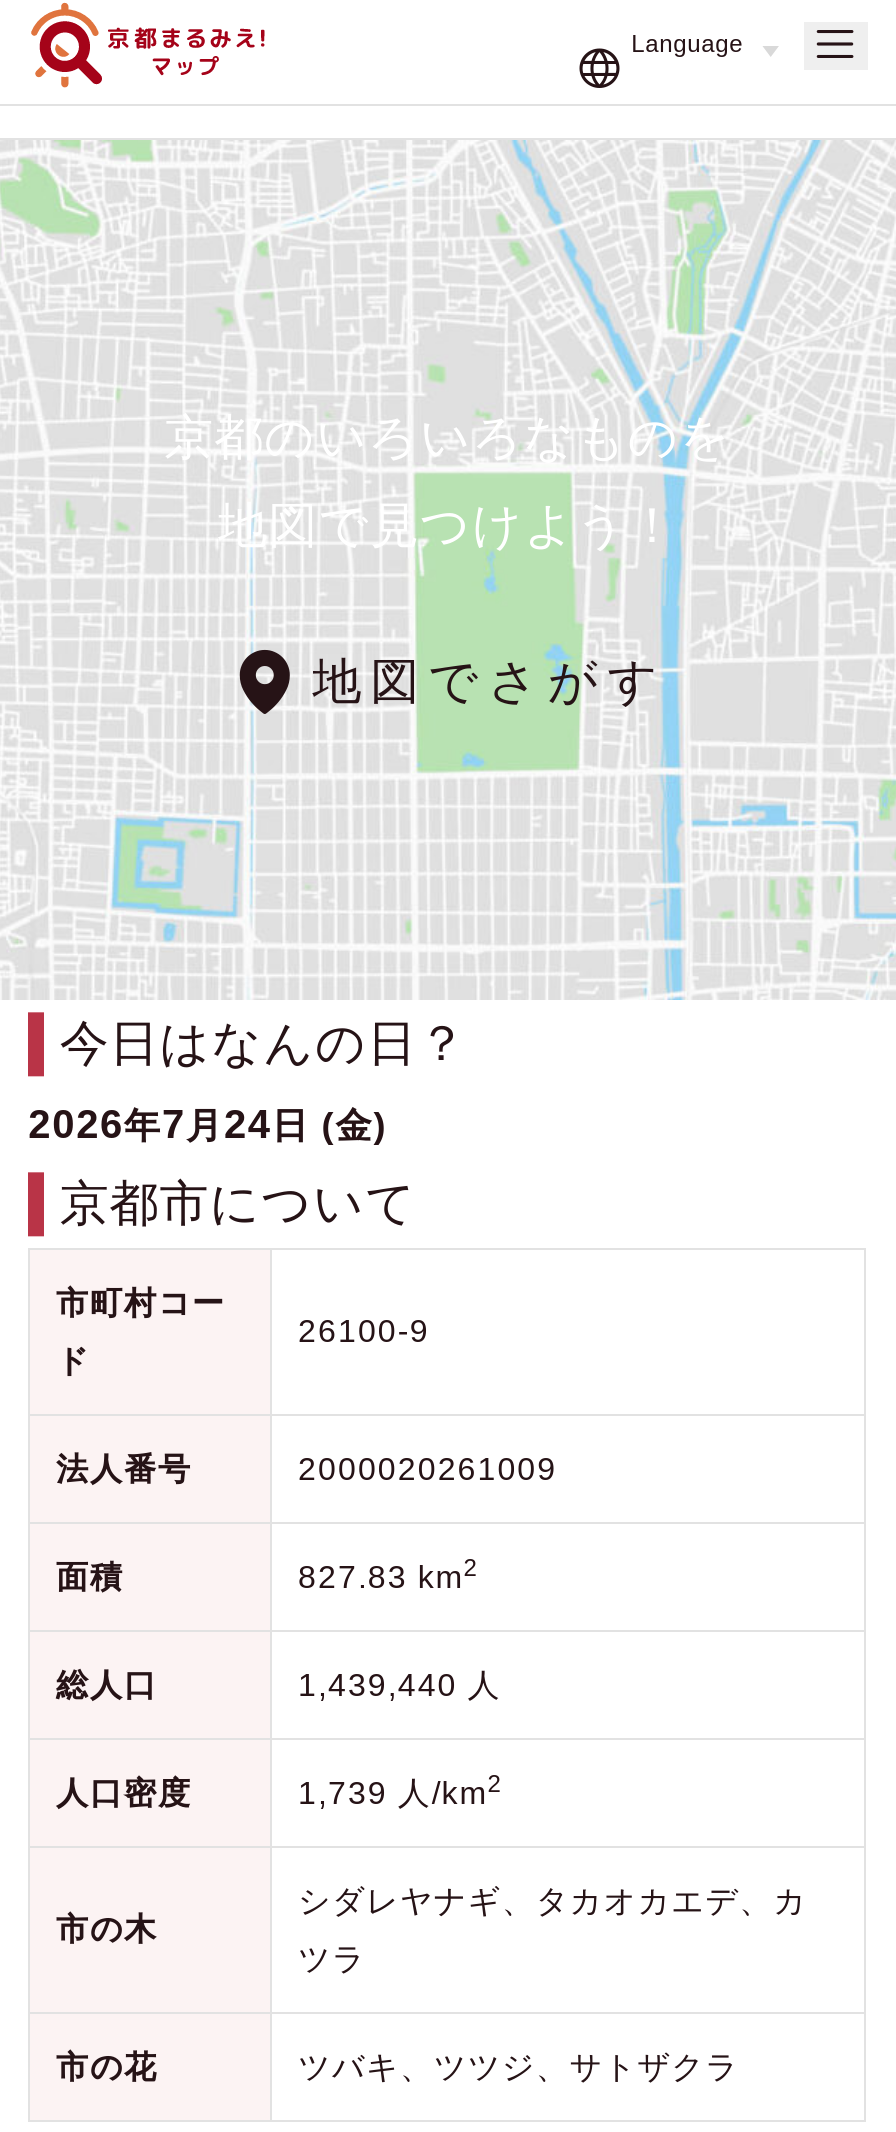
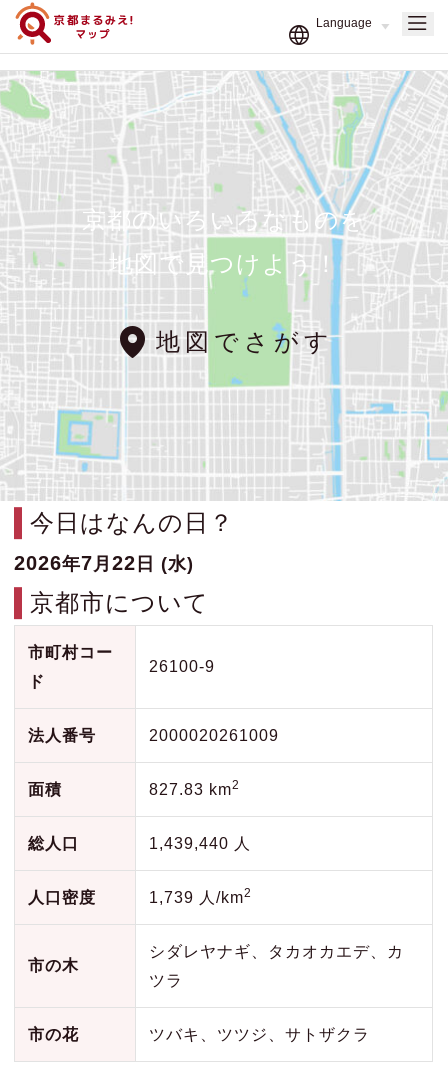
[28,1102,387,1146] 2026年7月24日 (金) -> [14,552,194,574] 2026年7月22日 (水)

